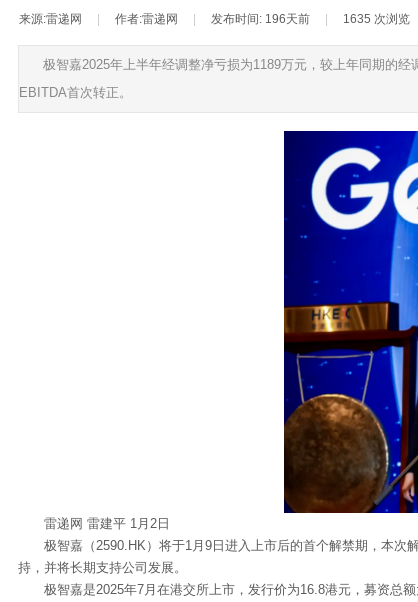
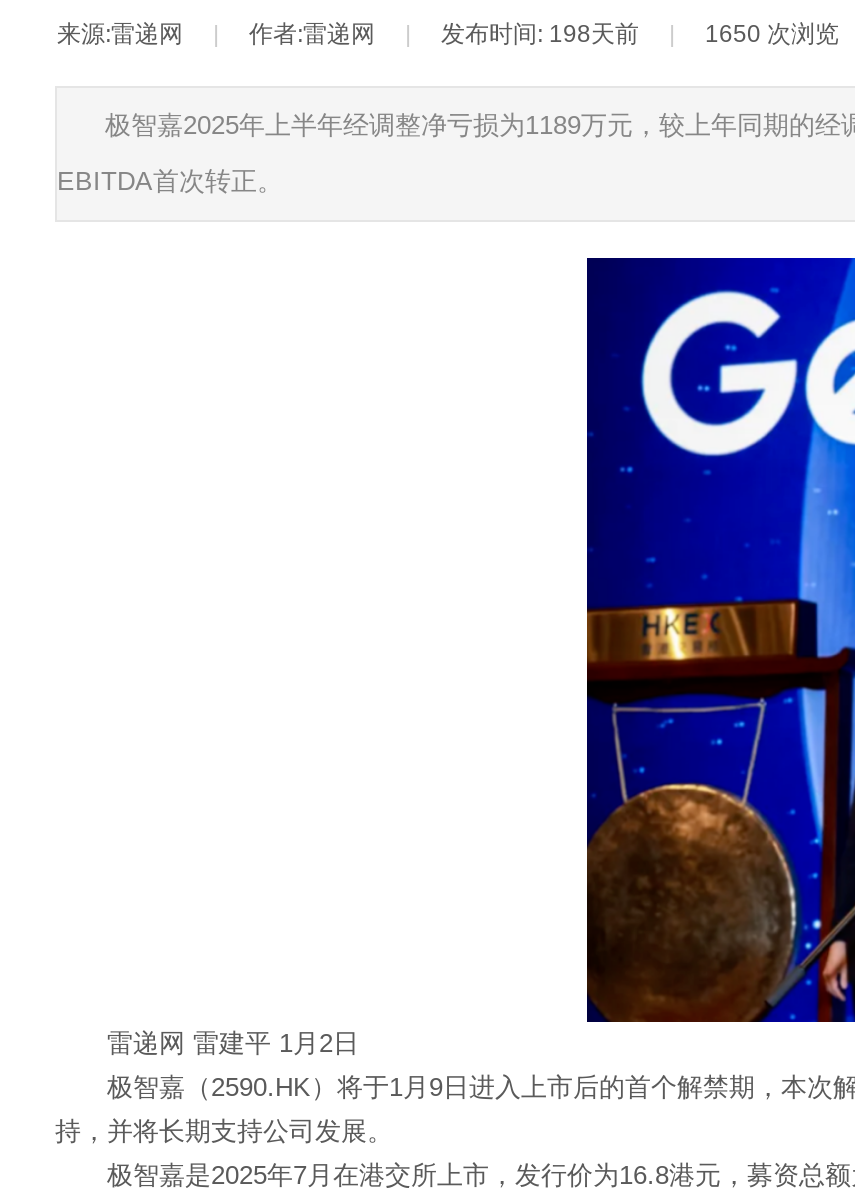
[211,12,310,26] 发布时间: 196天前 -> [441,20,639,48] 发布时间: 198天前
[343,12,410,26] 1635次浏览 -> [705,20,839,48] 1650次浏览

